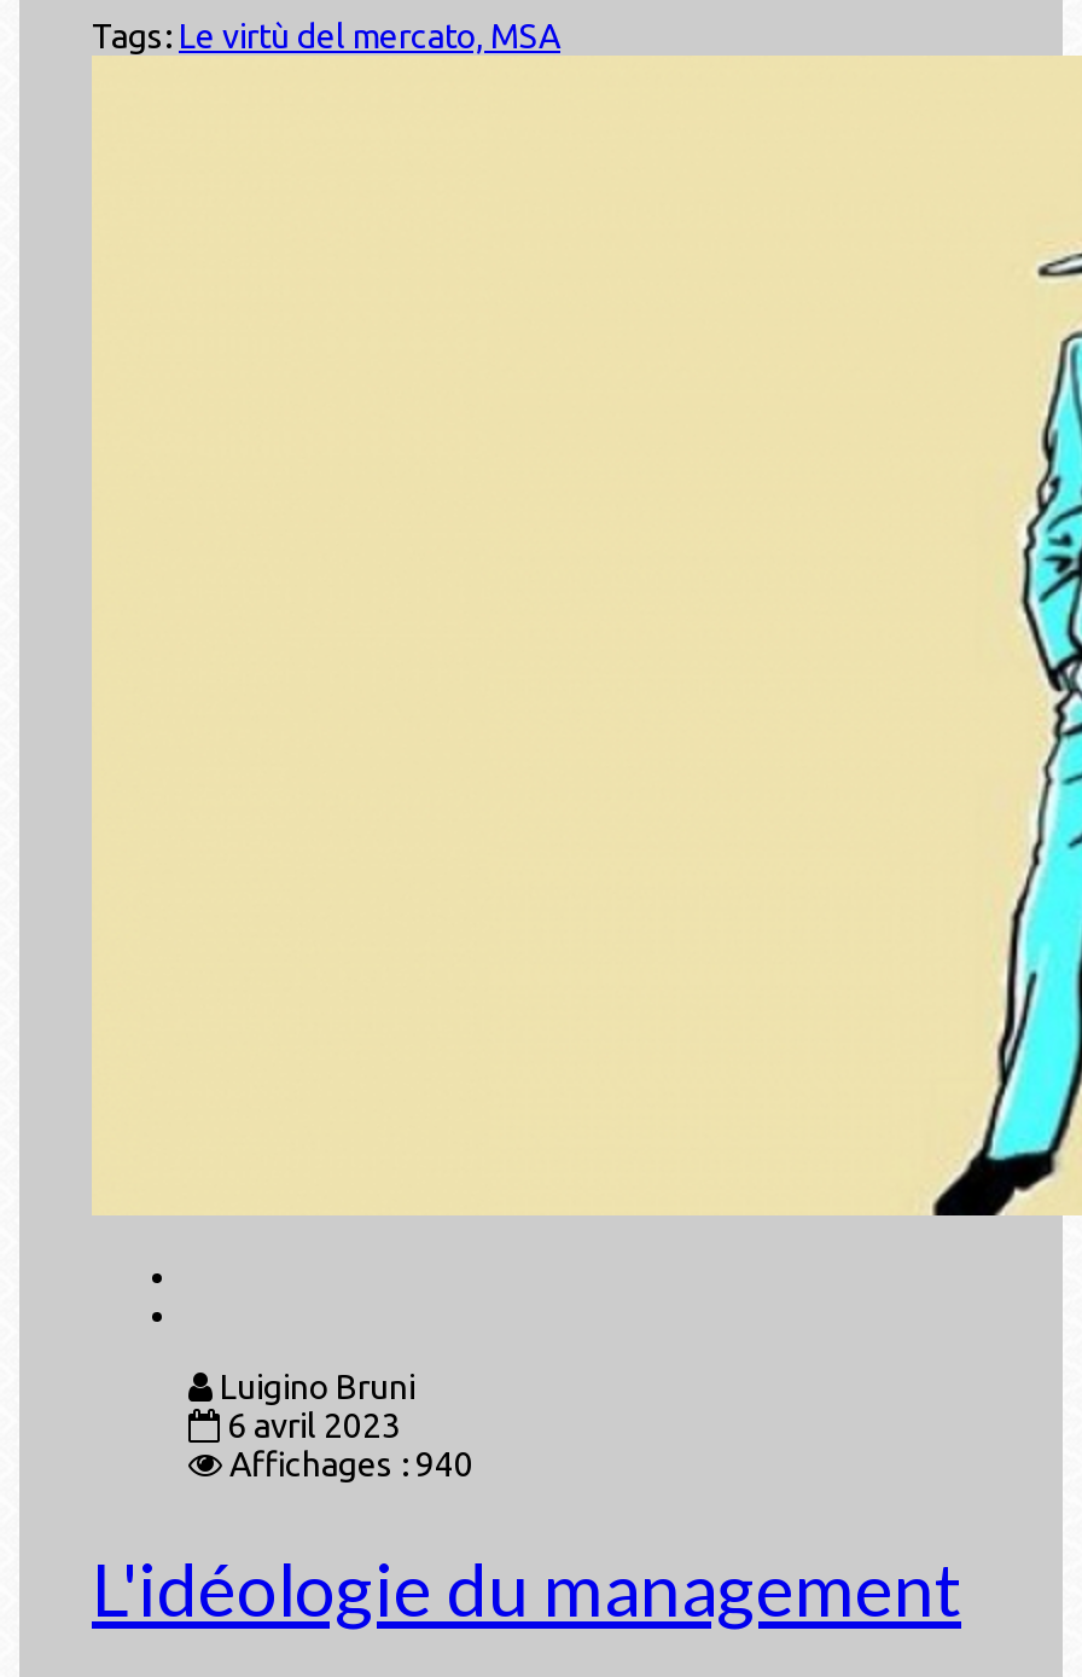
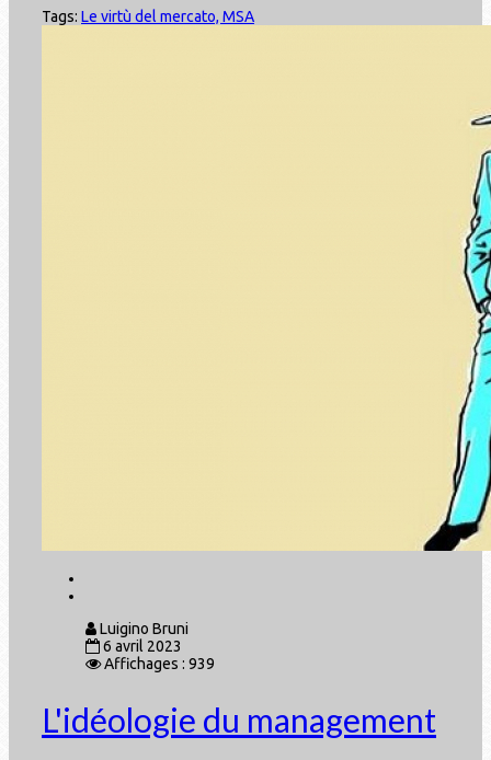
[229,1445,473,1484] Affichages : 940 -> [104,655,215,672] Affichages : 939

